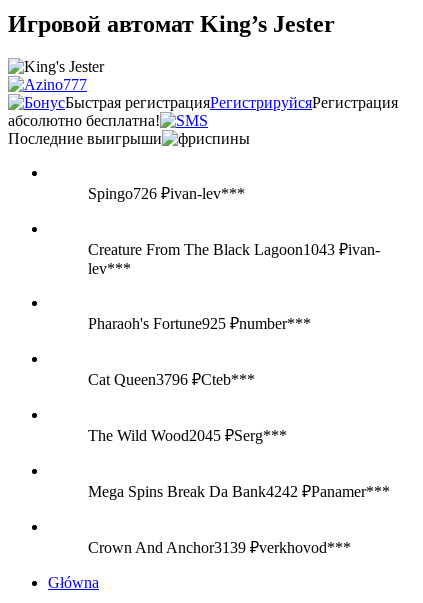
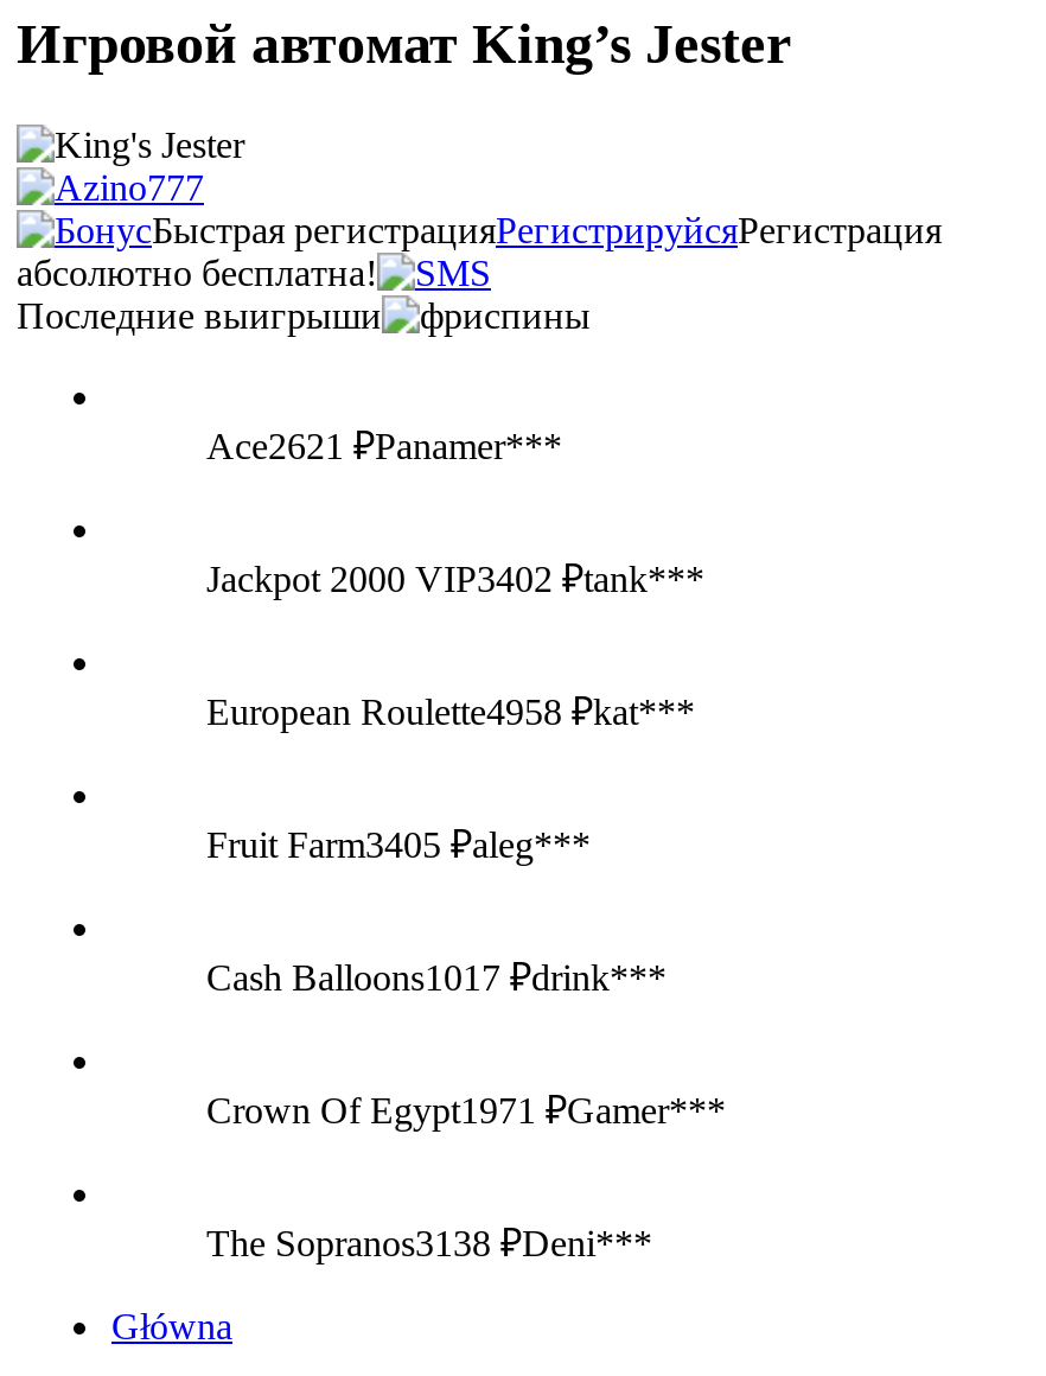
[88,185,245,202] Spingo726 ₽ivan-lev*** -> [206,425,562,466] Ace2621 ₽Panamer***
[88,241,380,277] Creature From The Black Lagoon 1043 ₽ivan- | lev*** -> [206,558,704,599] Jackpot 2000 VIP3402 ₽tank***
[88,315,311,332] Pharaoh's Fortune925 ₽number*** -> [206,691,695,731] European Roulette4958 ₽kat***
[88,371,255,388] Cat Queen3796 ₽Cteb*** -> [206,824,591,864] Fruit Farm3405 ₽aleg***
[88,427,287,444] The Wild Wood2045 ₽Serg*** -> [206,957,666,997] Cash Balloons1017 ₽drink***
[88,483,390,500] Mega Spins Break Da Bank4242 ₽Panamer*** -> [206,1090,726,1130] Crown Of Egypt1971 ₽Gamer***
[88,539,351,556] Crown And Anchor3139 ₽verkhovod*** -> [206,1223,652,1263] The Sopranos3138 ₽Deni***

